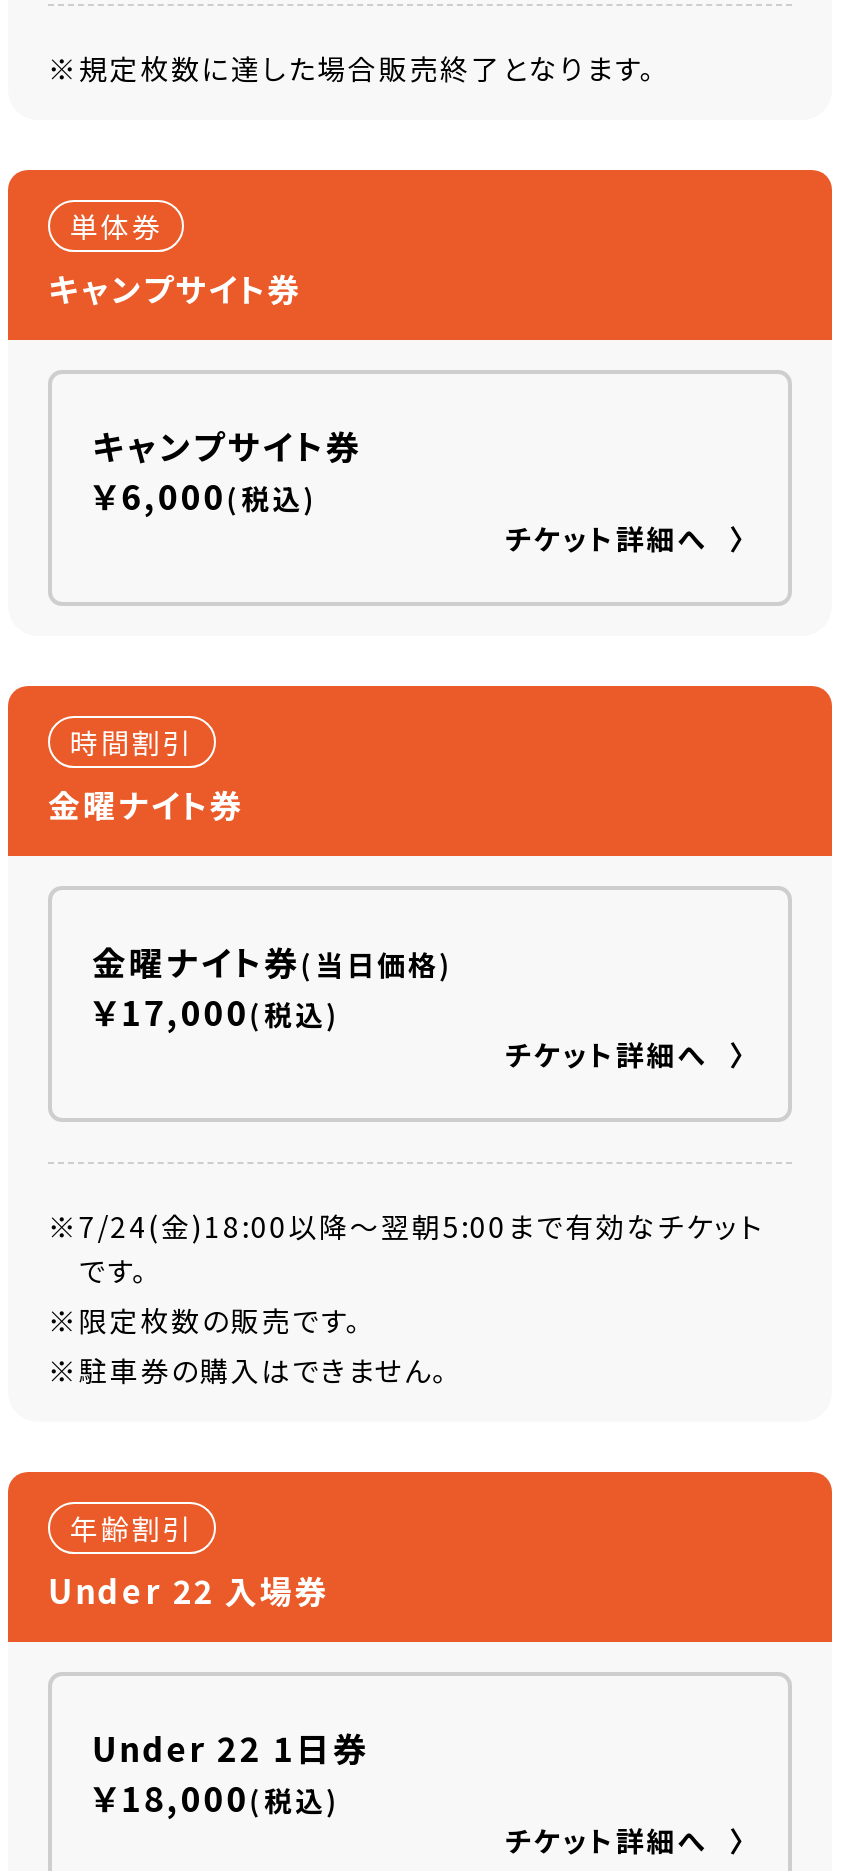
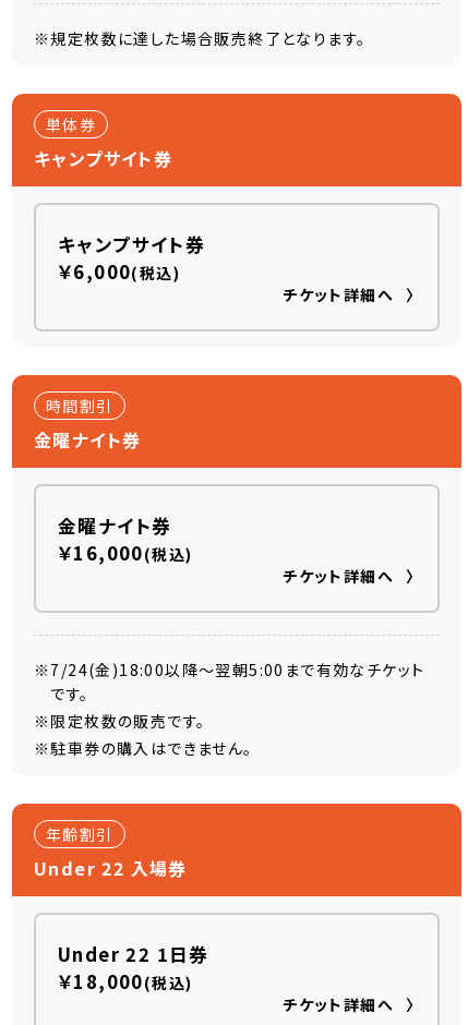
[92,939,451,1037] 金曜ナイト券(当日価格) | ￥17,000(税込) -> [58,513,192,566] 金曜ナイト券 | ￥16,000(税込)

